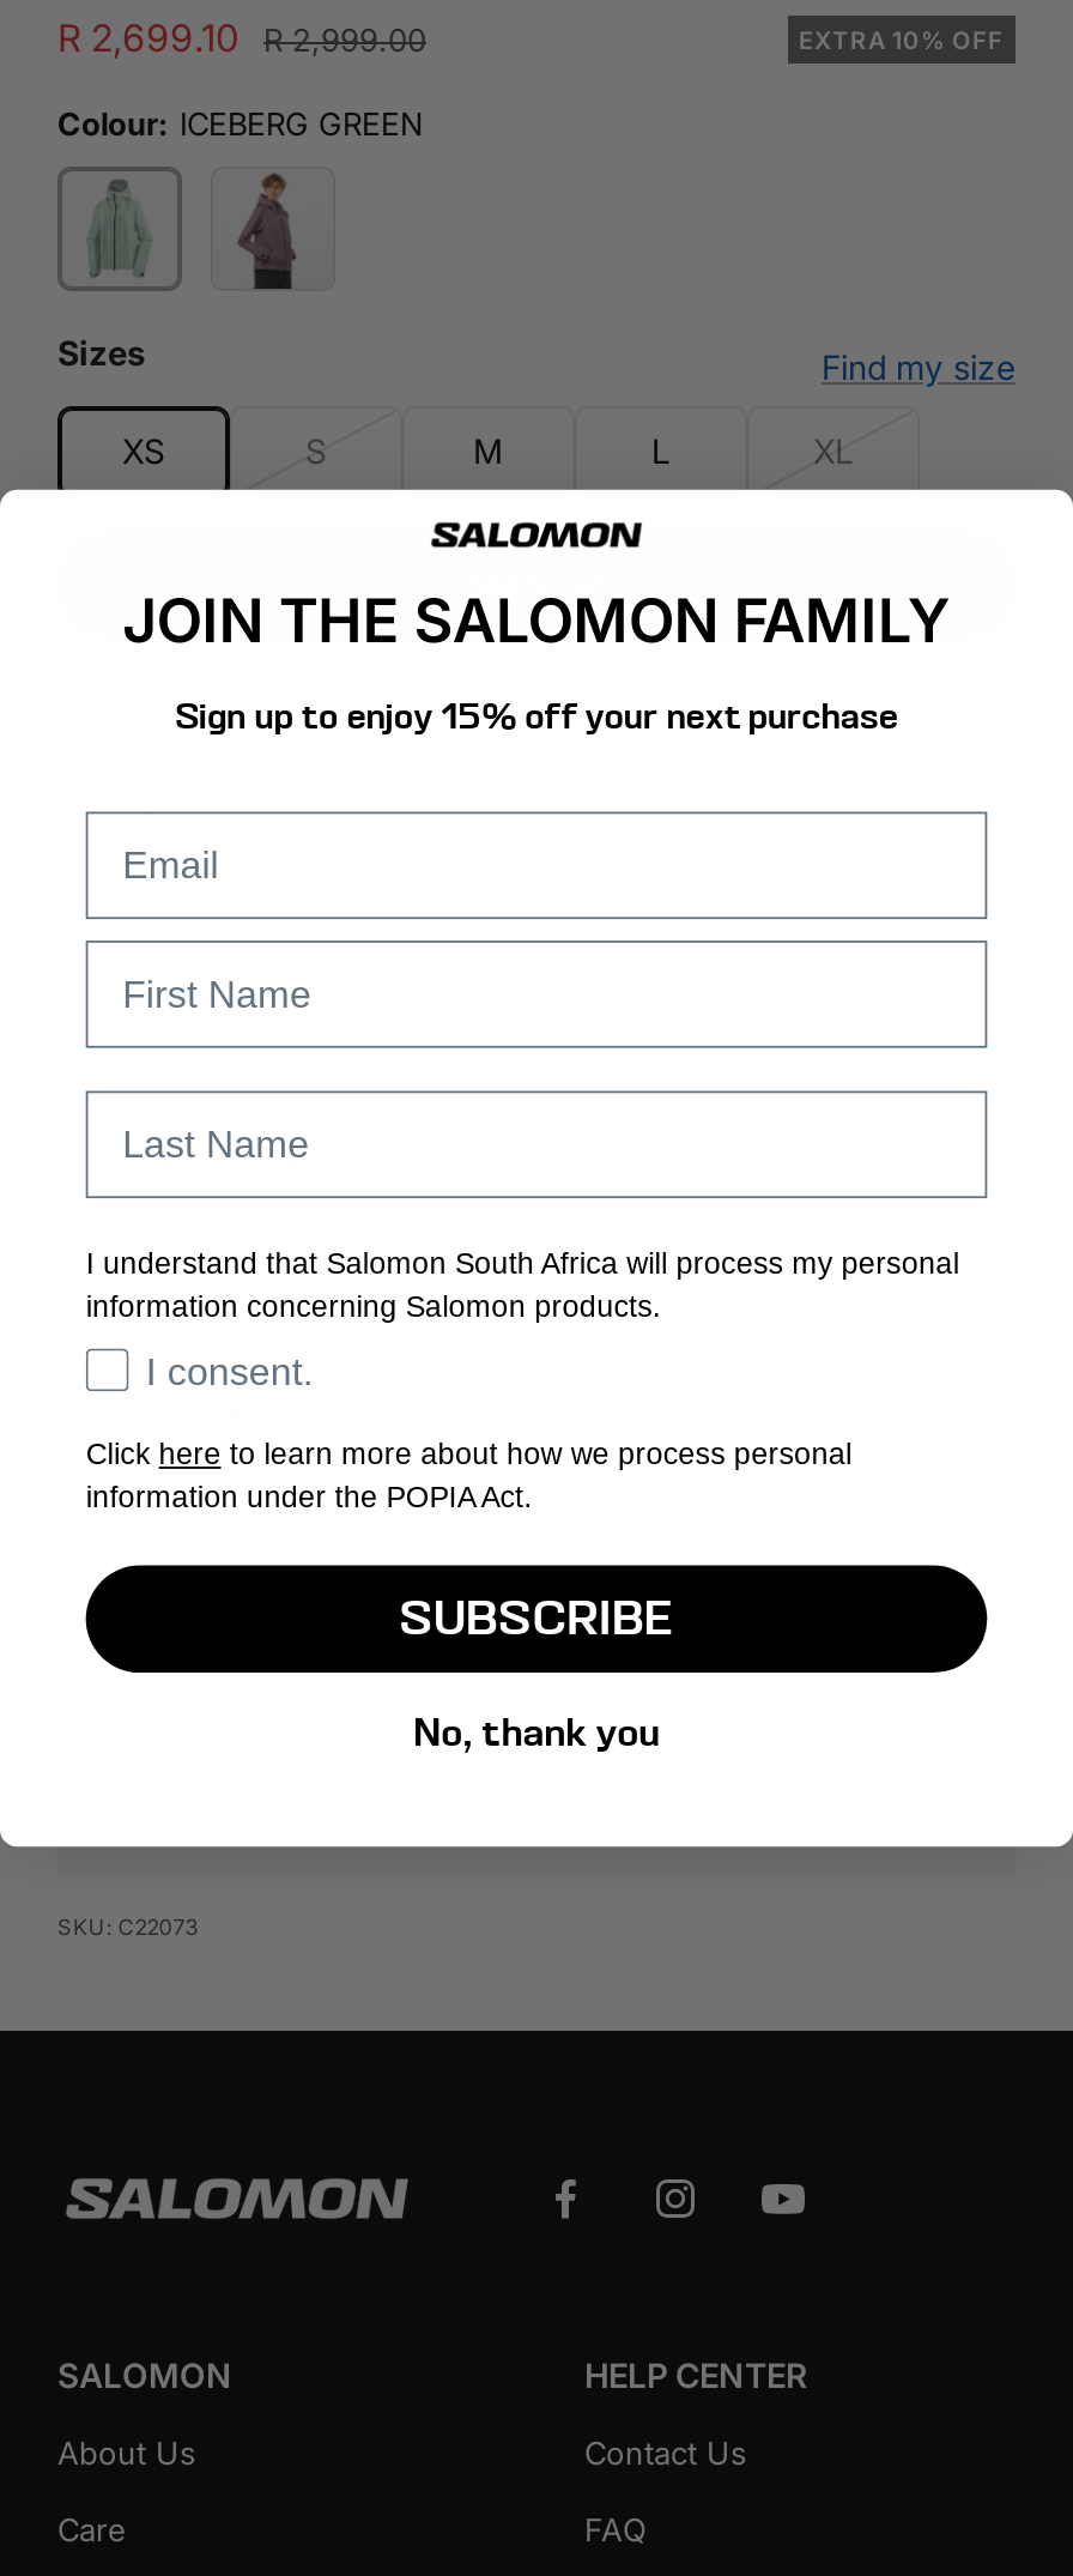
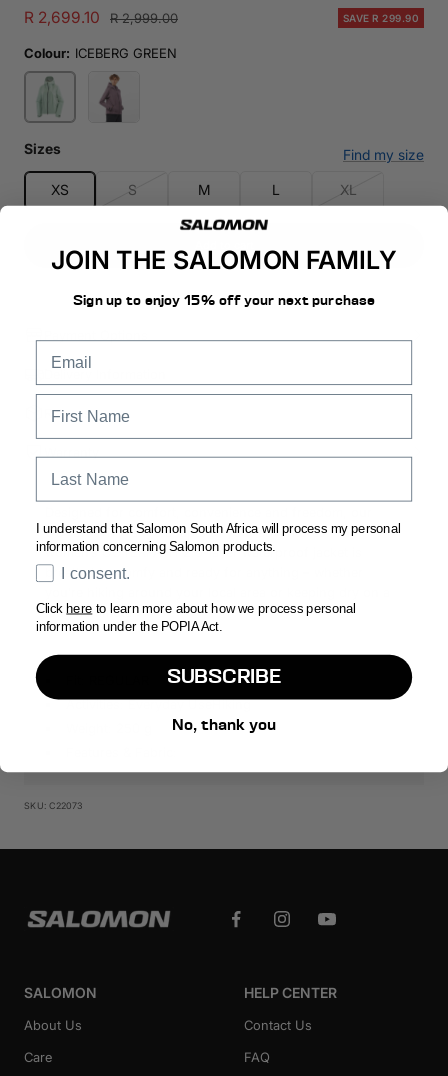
[799,25,1004,54] EXTRA 10% OFF -> [342,12,419,24] SAVE R 299.90

